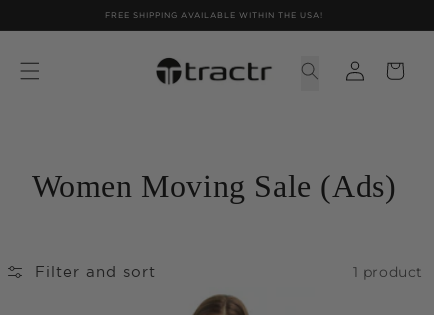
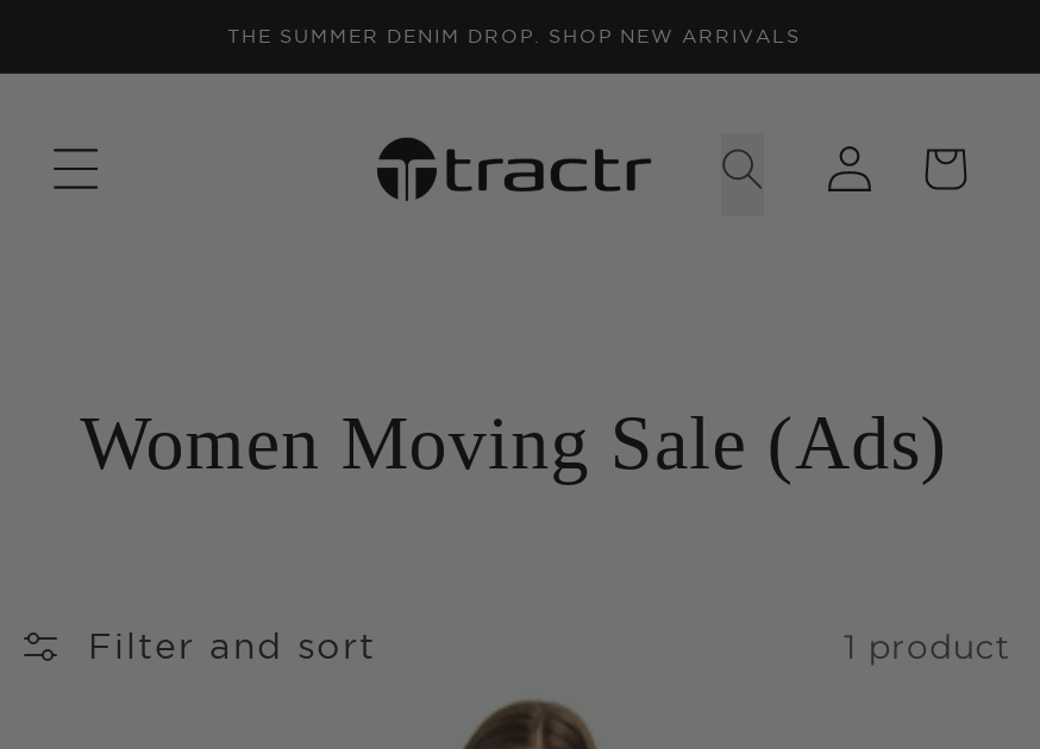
[105,10,323,20] FREE SHIPPING AVAILABLE WITHIN THE USA! -> [227,24,801,48] THE SUMMER DENIM DROP. SHOP NEW ARRIVALS

